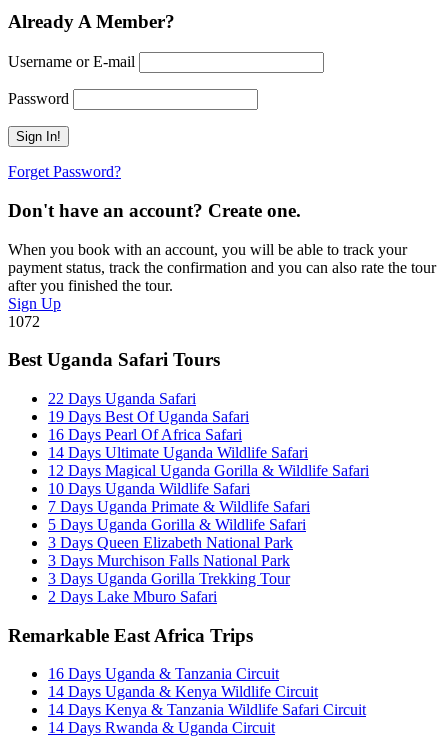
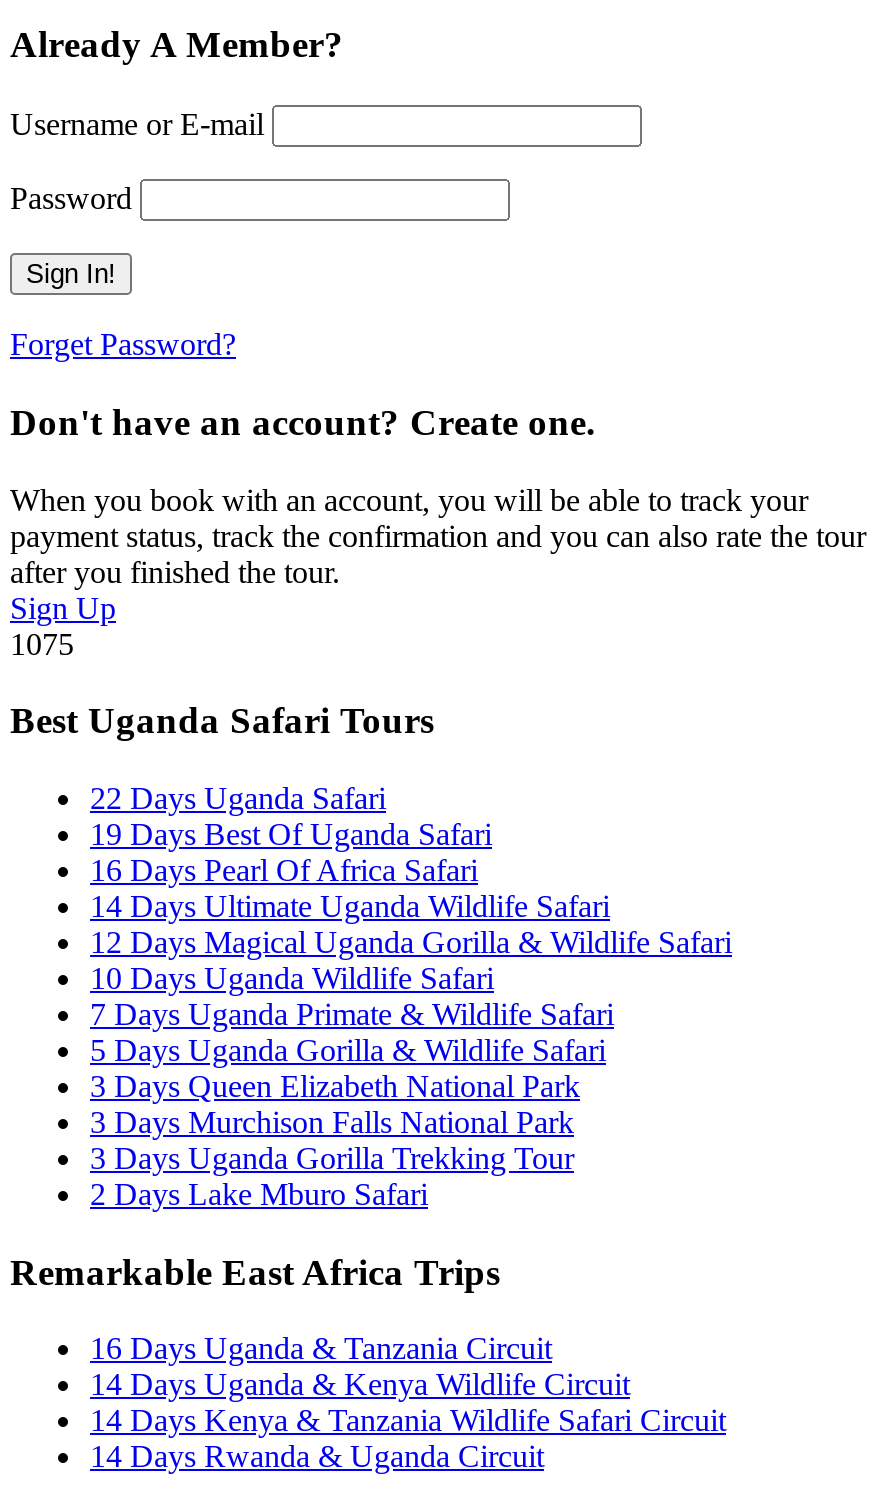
[8,312,40,329] 1072 -> [10,626,74,660] 1075

